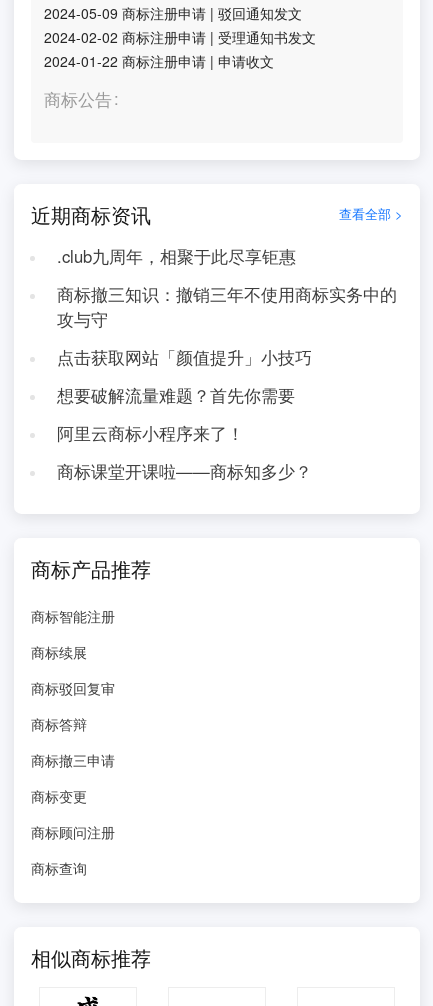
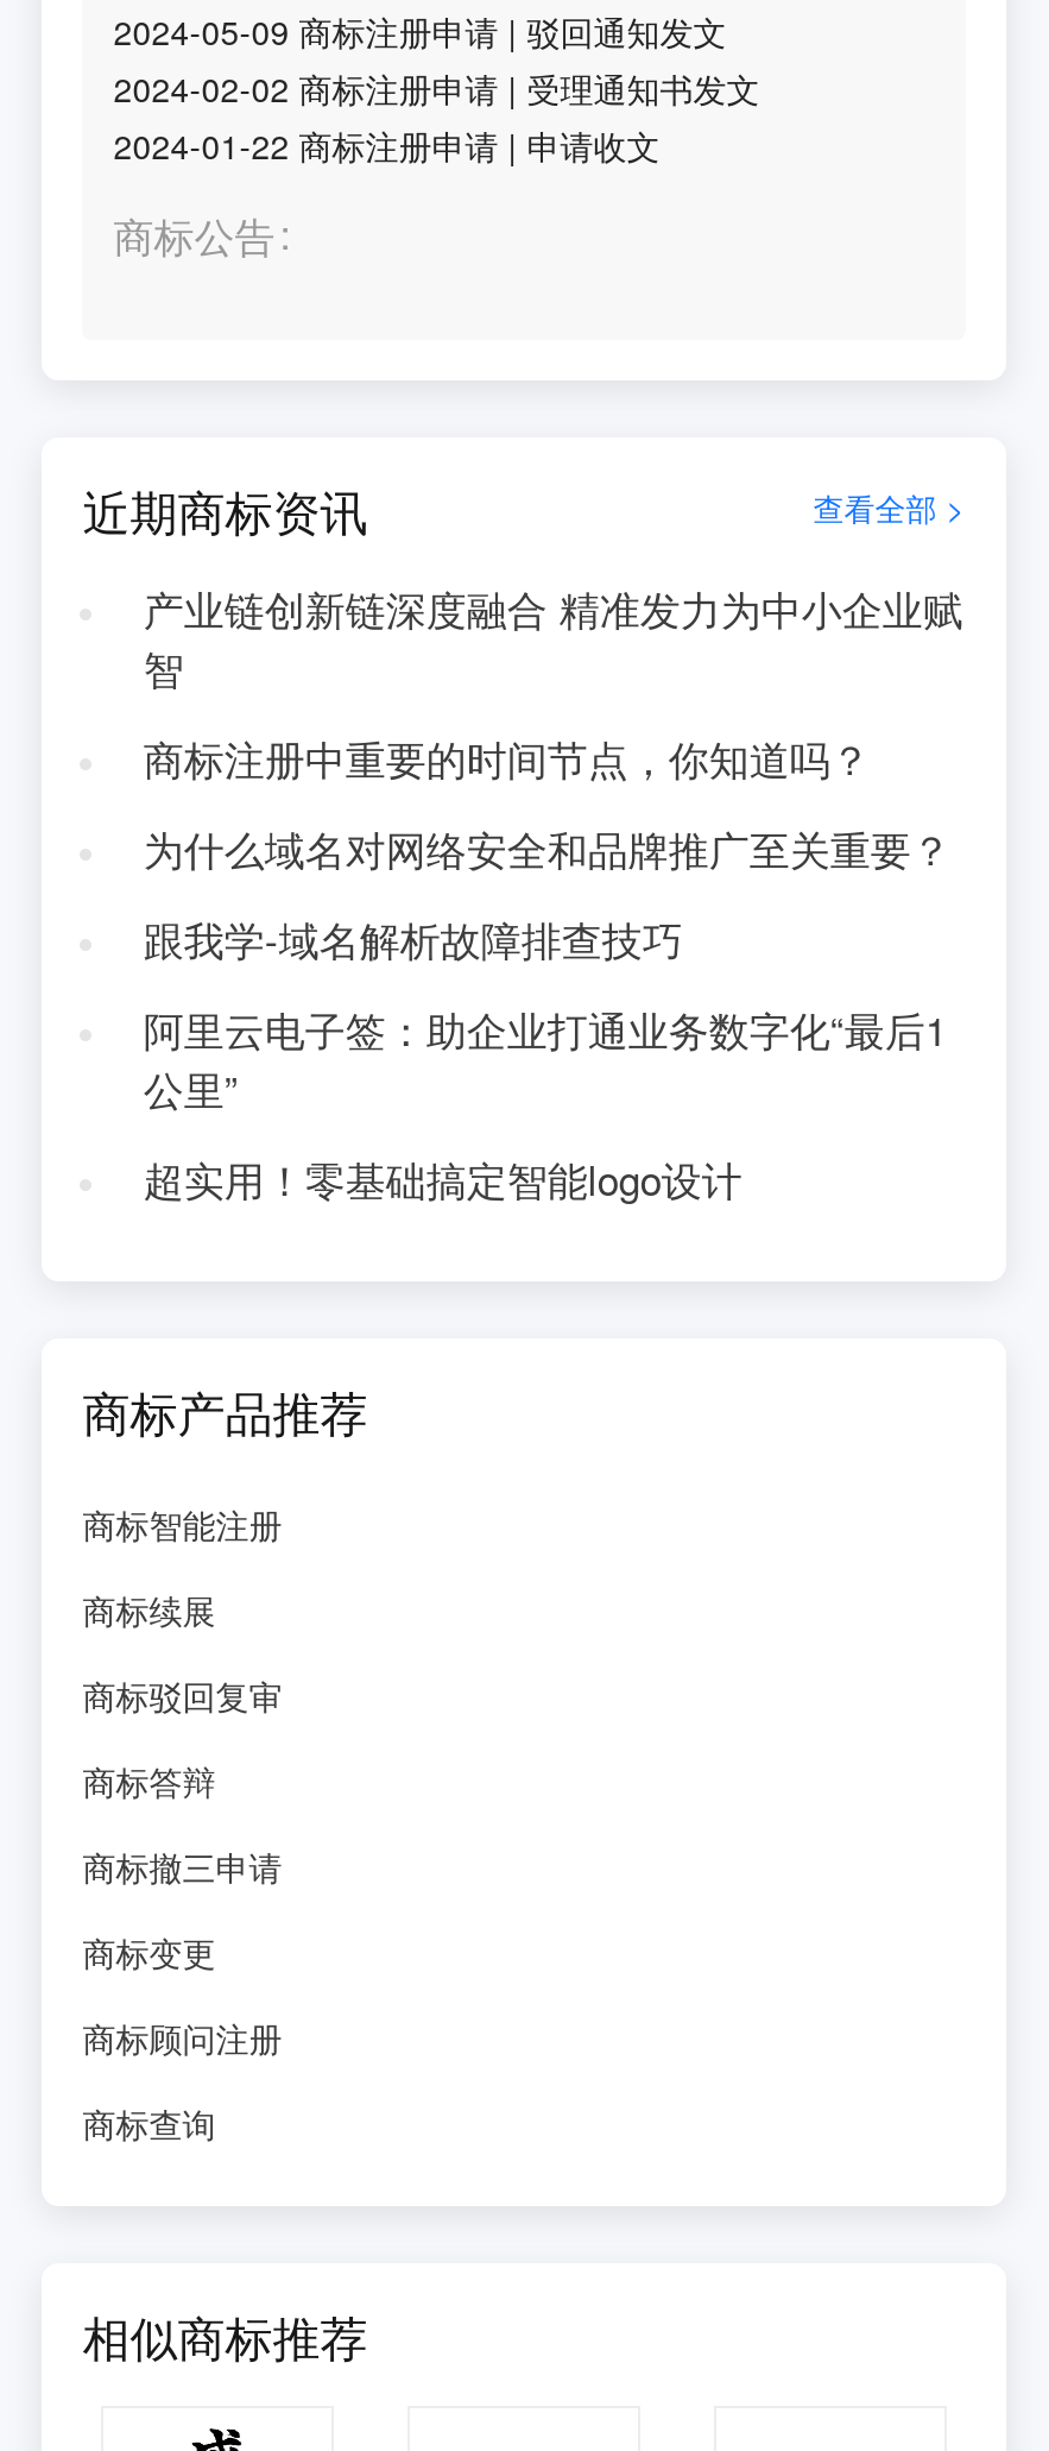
[57,244,296,268] .club九周年，相聚于此尽享钜惠 -> [143,580,963,697] 产业链创新链深度融合 精准发力为中小企业赋 | 智
[57,282,397,331] 商标撤三知识：撤销三年不使用商标实务中的 | 攻与守 -> [143,730,870,787] 商标注册中重要的时间节点，你知道吗？
[57,345,312,369] 点击获取网站「颜值提升」小技巧 -> [143,820,951,877] 为什么域名对网络安全和品牌推广至关重要？
[57,383,295,407] 想要破解流量难题？首先你需要 -> [143,911,683,968] 跟我学-域名解析故障排查技巧
[57,421,244,445] 阿里云商标小程序来了！ -> [143,1001,946,1117] 阿里云电子签：助企业打通业务数字化“最后1 | 公里”
[57,459,312,483] 商标课堂开课啦——商标知多少？ -> [143,1150,742,1207] 超实用！零基础搞定智能logo设计

